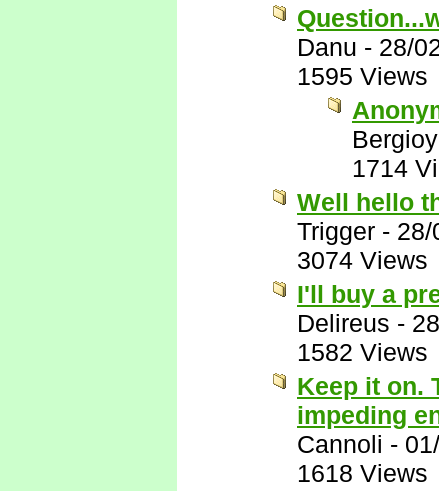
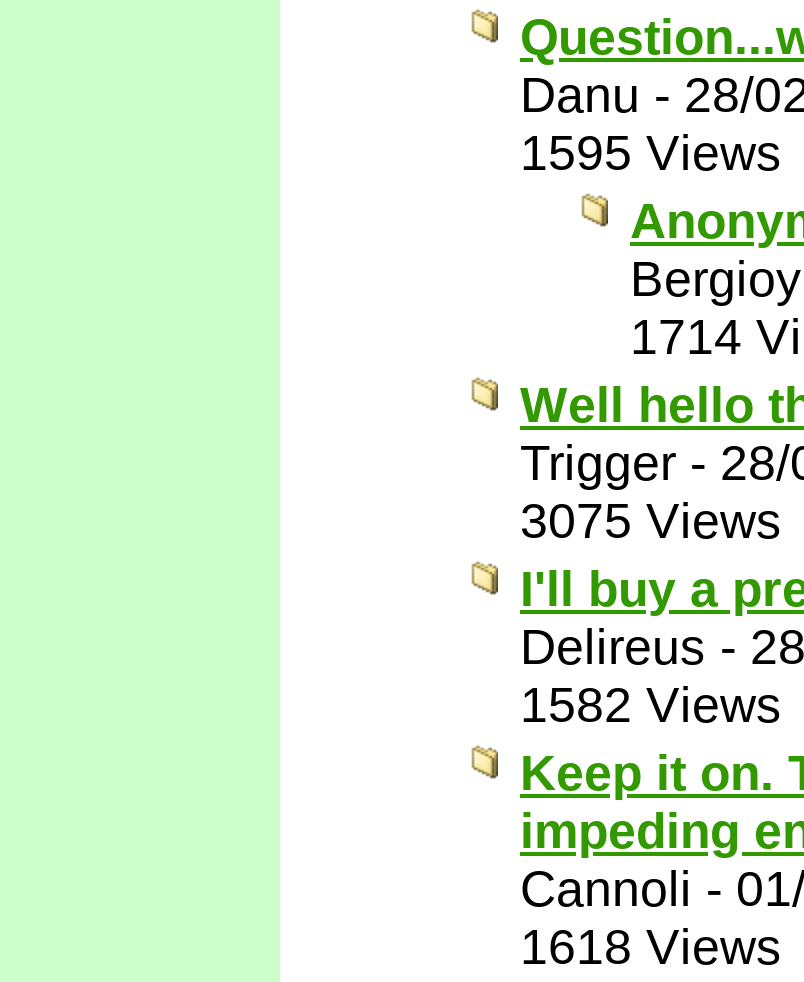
[297,246,428,274] 3074 Views -> [520,492,782,548] 3075 Views

